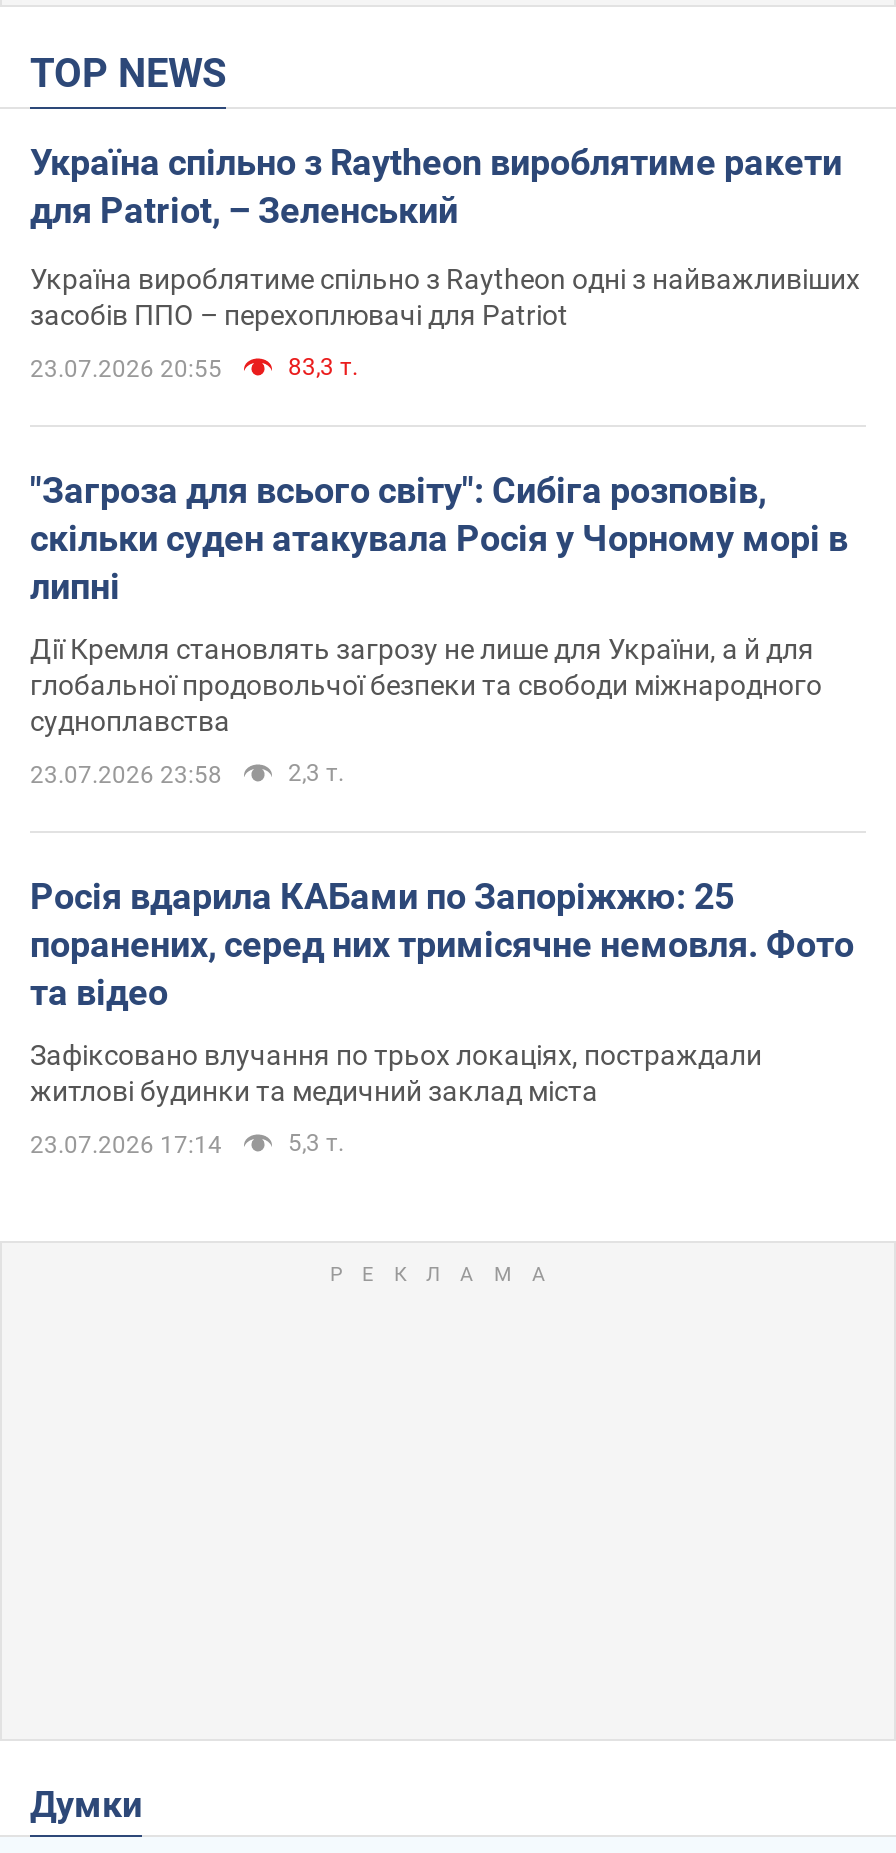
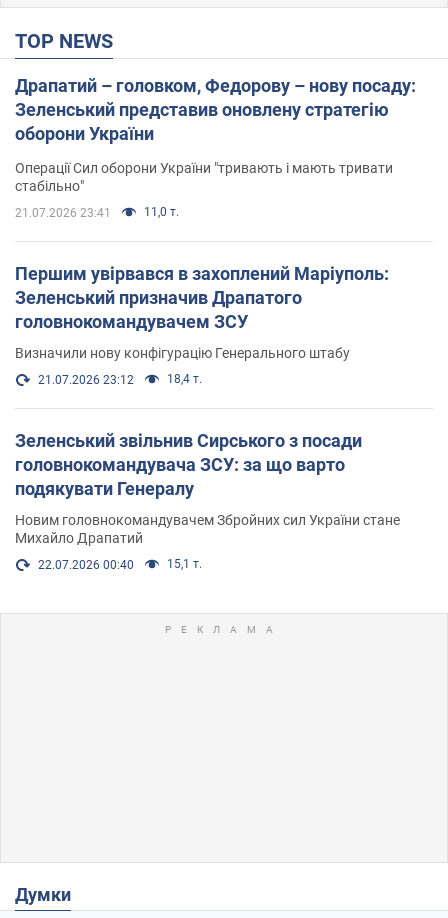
[30,140,842,230] Україна спільно з Raytheon вироблятиме ракети | для Patriot, – Зеленський -> [15,74,416,143] Драпатий – головком, Федорову – нову посаду: | Зеленський представив оновлену стратегію | оборони України
[30,262,860,330] Україна вироблятиме спільно з Raytheon одні з найважливіших | засобів ППО – перехоплювачі для Patriot -> [15,159,393,193] Операції Сил оборони України "тривають і мають тривати | стабільно"
[30,352,358,382] 23.07.2026 20:55 | 83,3 т. -> [15,204,179,219] 21.07.2026 23:41 | 11,0 т.
[30,468,848,606] "Загроза для всього світу": Сибіга розповів, | скільки суден атакувала Росія у Чорному морі в | липні -> [15,262,389,331] Першим увірвався в захоплений Маріуполь: | Зеленський призначив Драпатого | головнокомандувачем ЗСУ
[30,632,822,736] Дії Кремля становлять загрозу не лише для України, а й для | глобальної продовольчої безпеки та свободи міжнародного | судноплавства -> [15,344,350,360] Визначили нову конфігурацію Генерального штабу
[30,758,344,788] 23.07.2026 23:58 | 2,3 т. -> [38,371,202,386] 21.07.2026 23:12 | 18,4 т.
[30,874,854,1012] Росія вдарила КАБами по Запоріжжю: 25 | поранених, серед них тримісячне немовля. Фото | та відео -> [15,429,362,498] Зеленський звільнив Сирського з посади | головнокомандувача ЗСУ: за що варто | подякувати Генералу
[30,1038,762,1106] Зафіксовано влучання по трьох локаціях, постраждали | житлові будинки та медичний заклад міста -> [15,511,400,545] Новим головнокомандувачем Збройних сил України стане | Михайло Драпатий
[30,1128,344,1158] 23.07.2026 17:14 | 5,3 т. -> [38,556,202,571] 22.07.2026 00:40 | 15,1 т.

